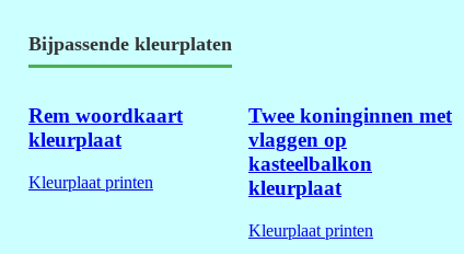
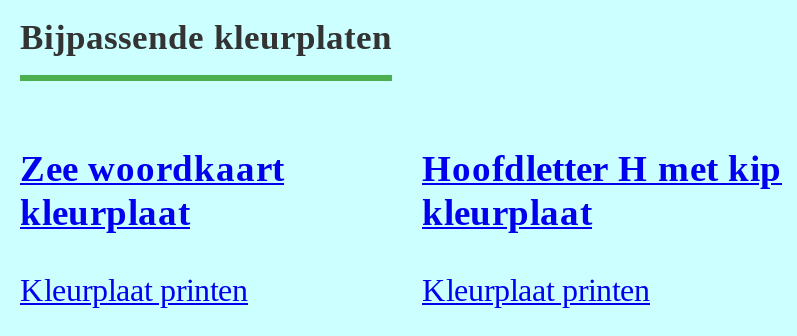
[28,104,183,127] Rem woordkaart -> [20,147,284,189] Zee woordkaart
[248,104,452,175] Twee koninginnen met | vlaggen op | kasteelbalkon -> [422,147,782,189] Hoofdletter H met kip

